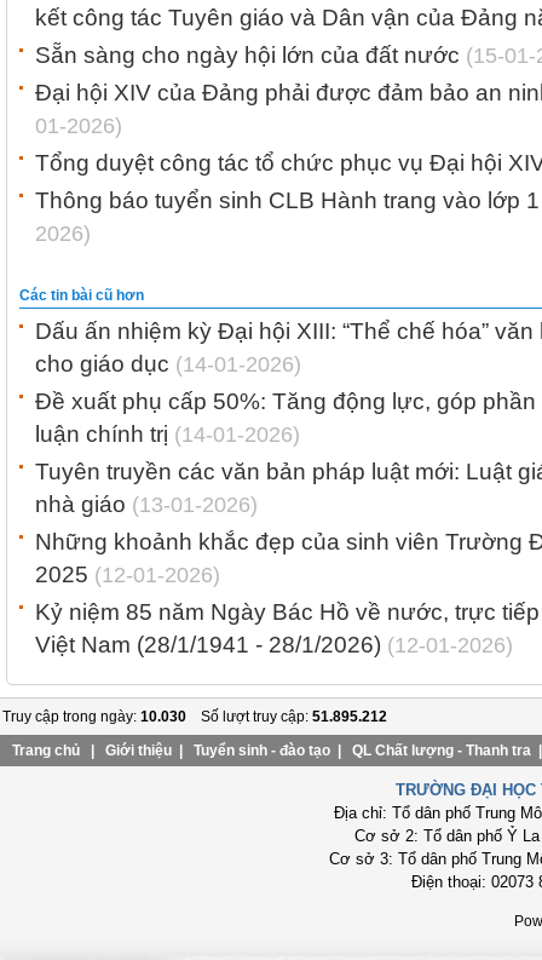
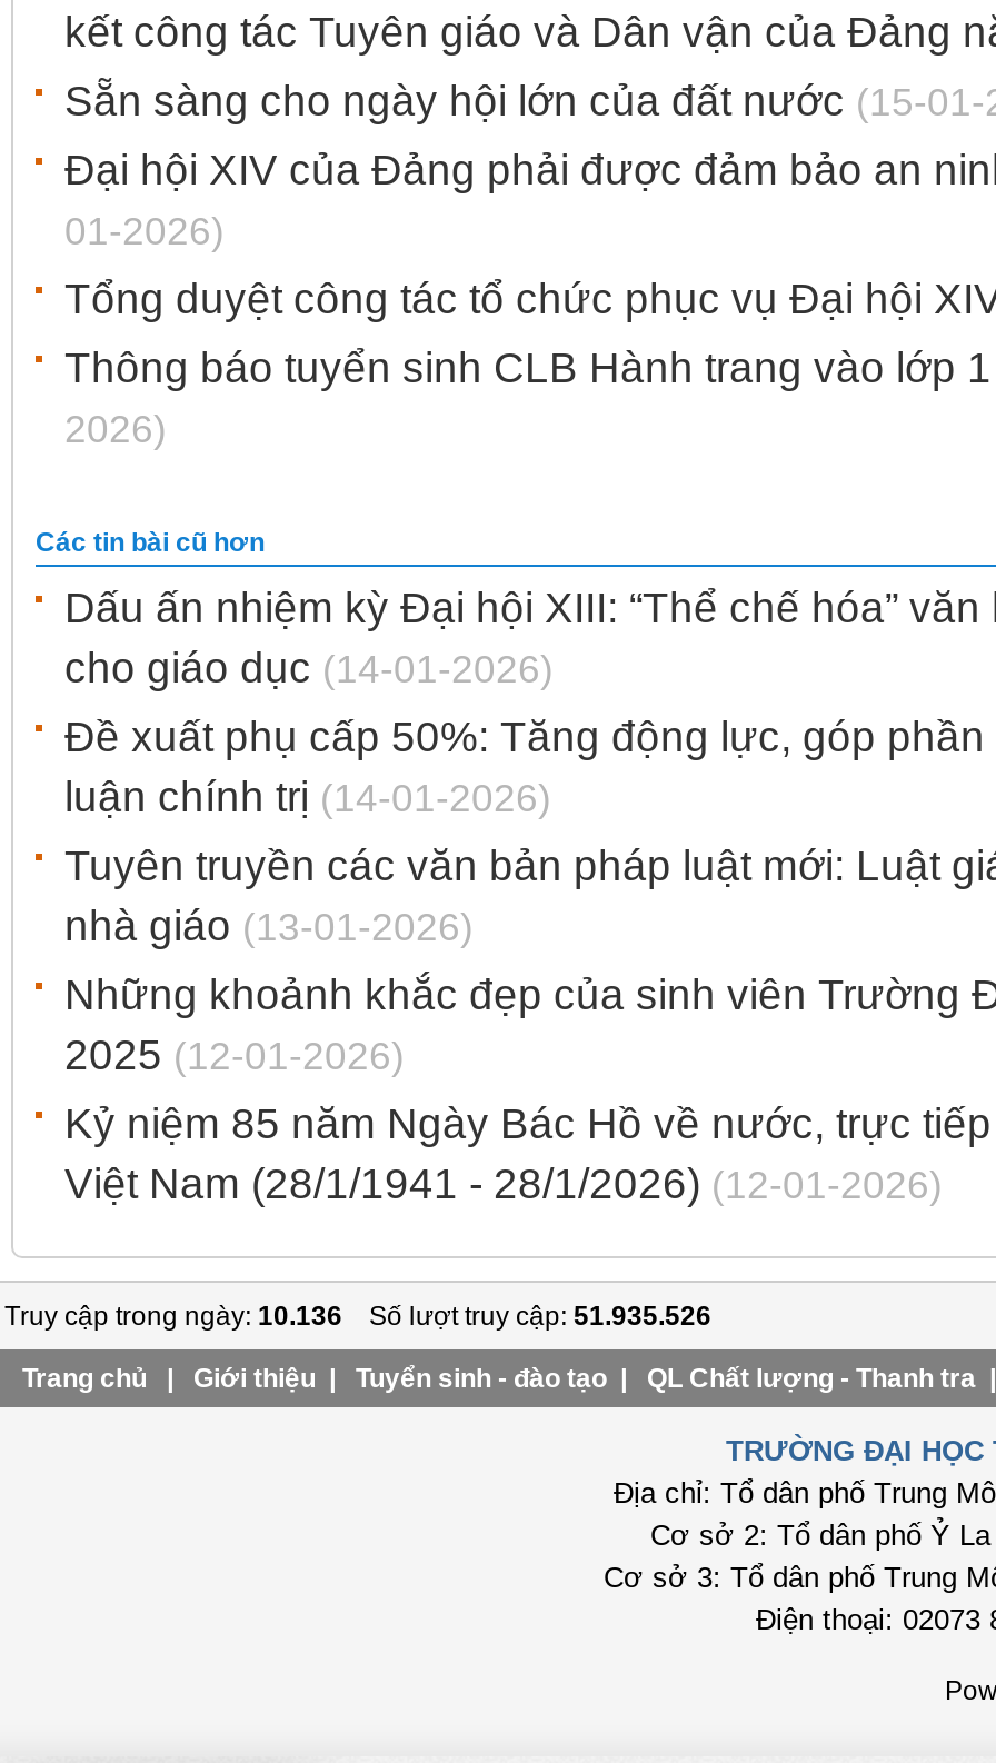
[2,708,387,725] Truy cập trong ngày: 10.030 Số lượt truy cập: 51.895.212 -> [4,1301,711,1332] Truy cập trong ngày: 10.136 Số lượt truy cập: 51.935.526

